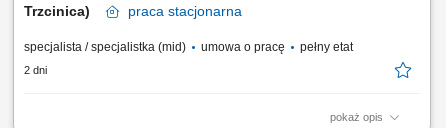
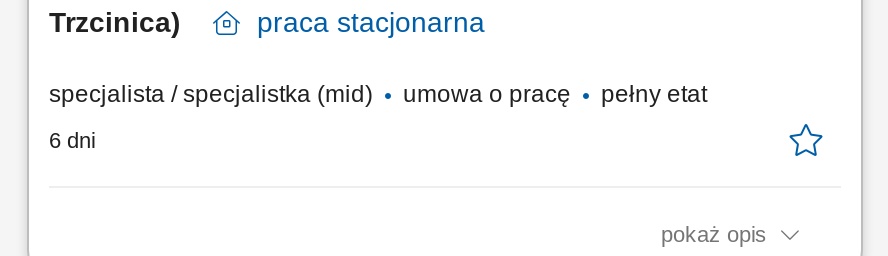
[24,64,47,76] 2 dni -> [49,128,95,152] 6 dni

